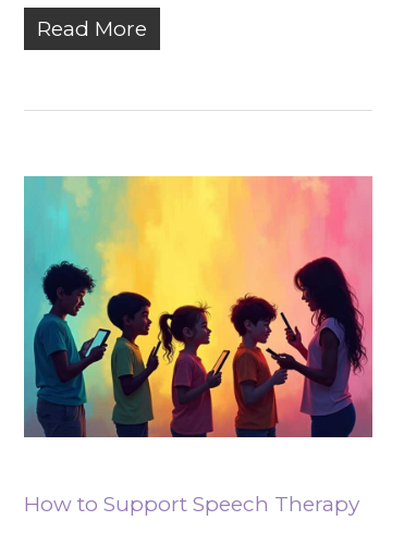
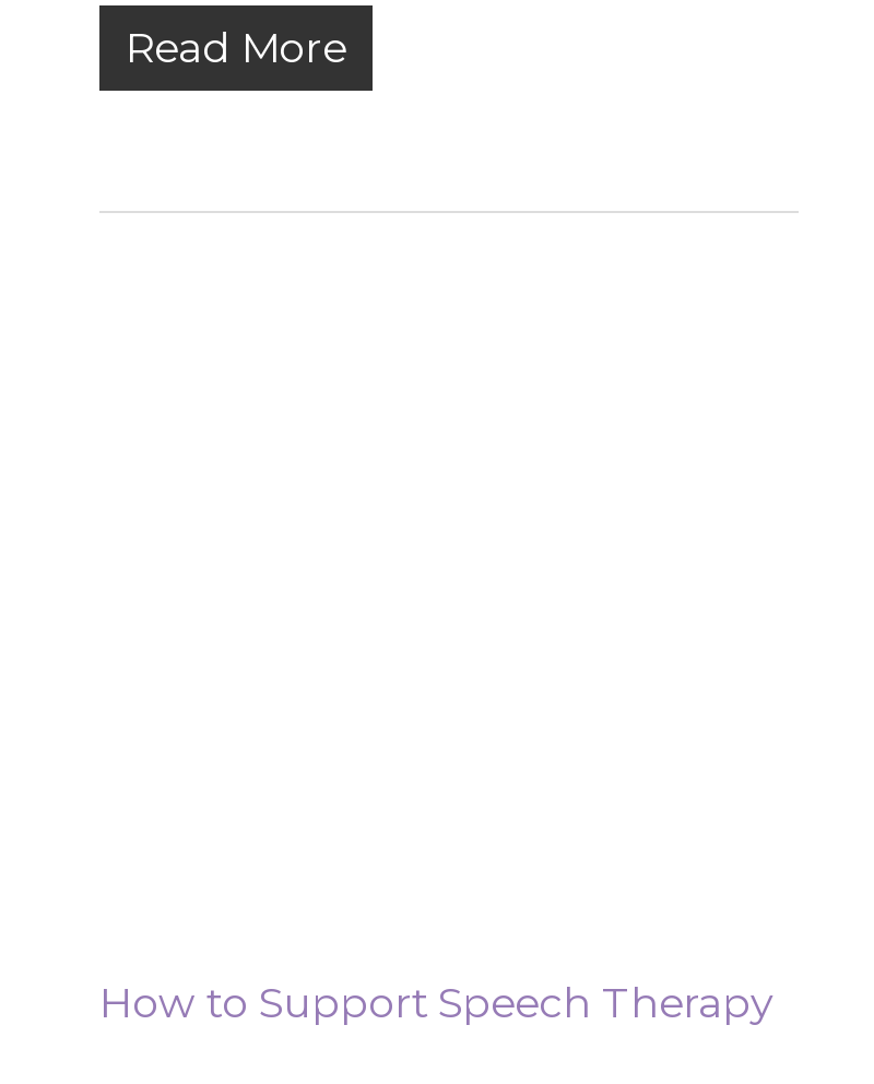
[23,175,374,438] [image] -> none

